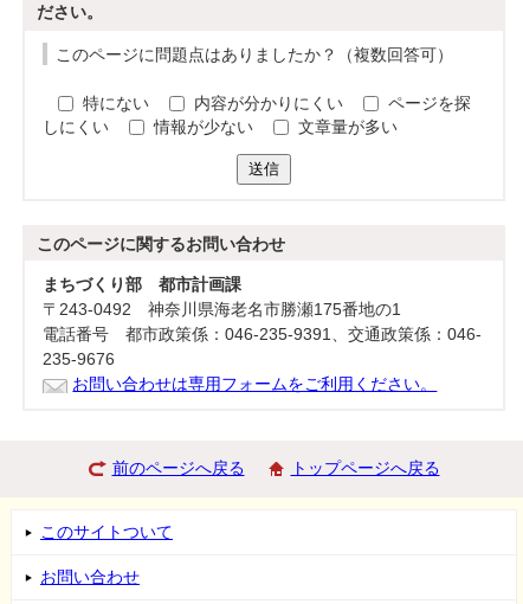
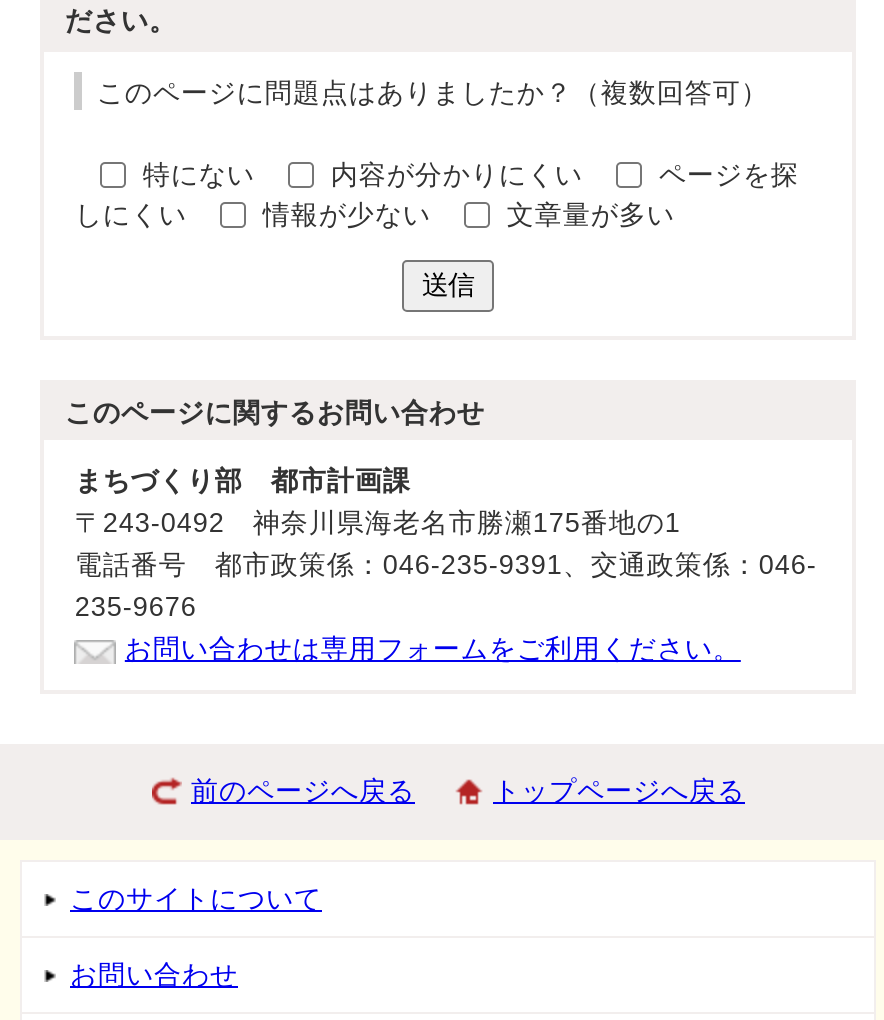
[40,523,173,541] このサイトついて -> [70,884,322,914] このサイトについて

